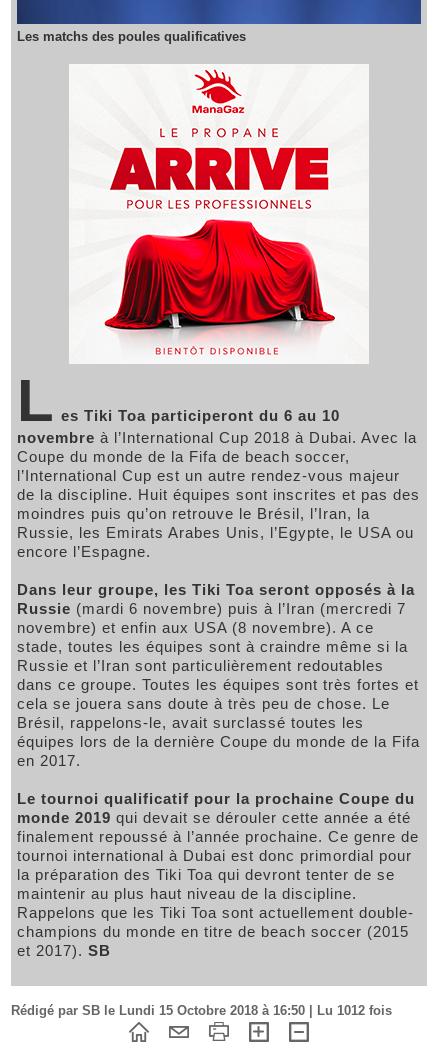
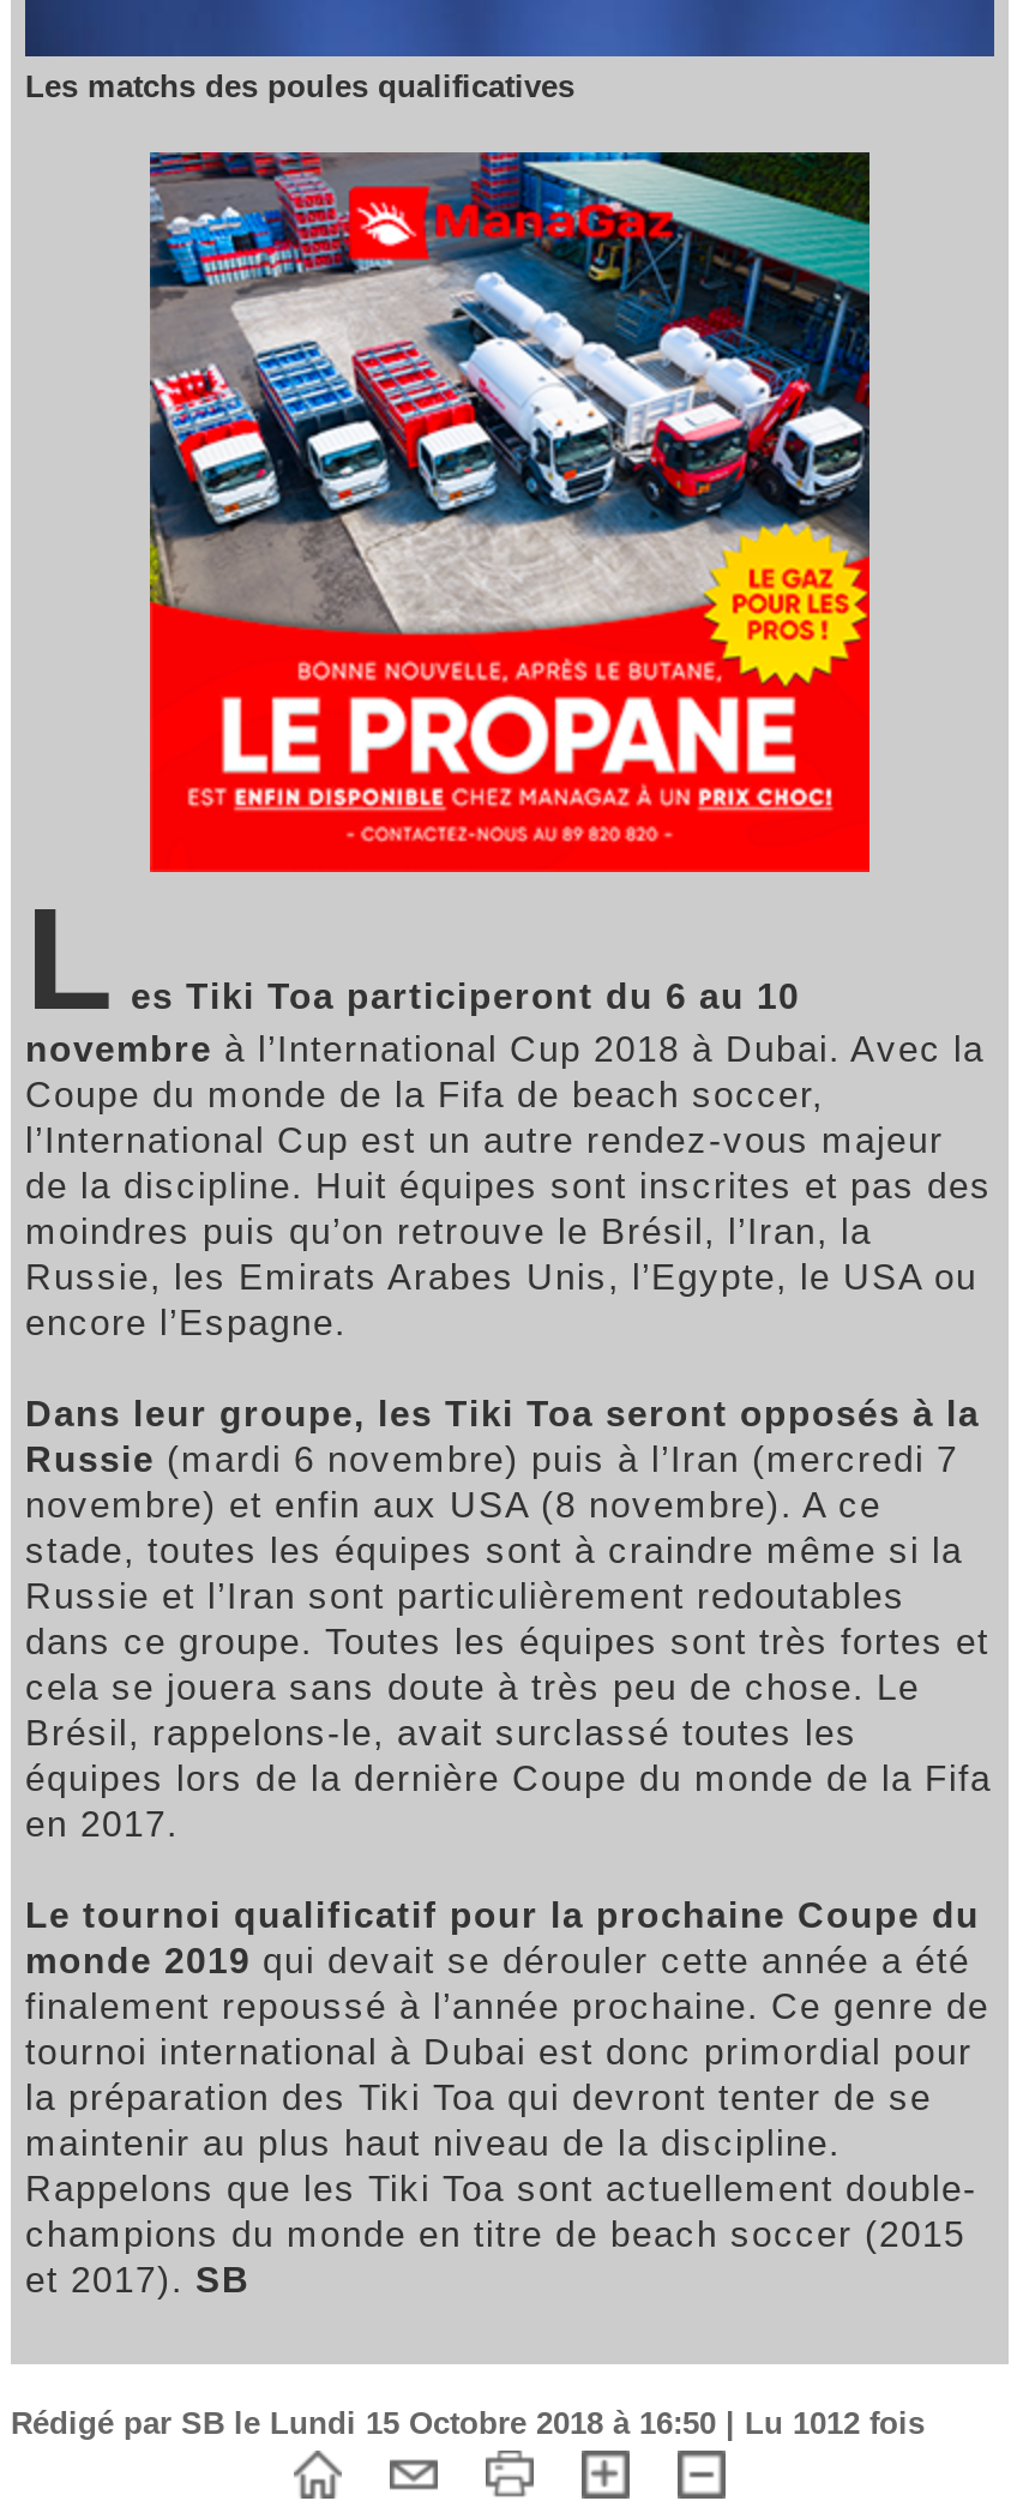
[69,64,369,364] [image] -> [148,150,872,874] [image]

